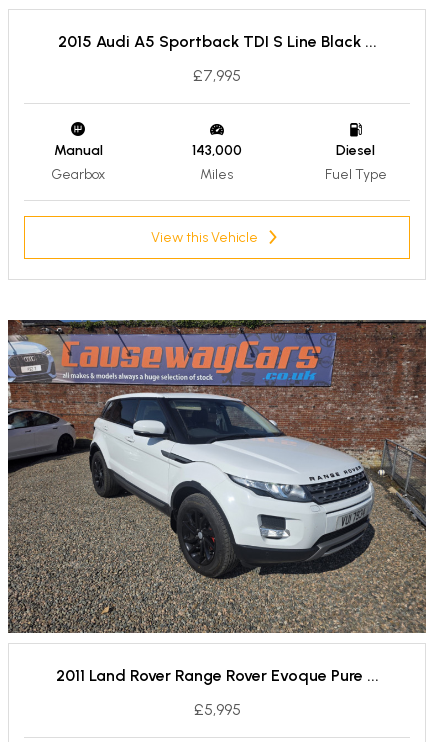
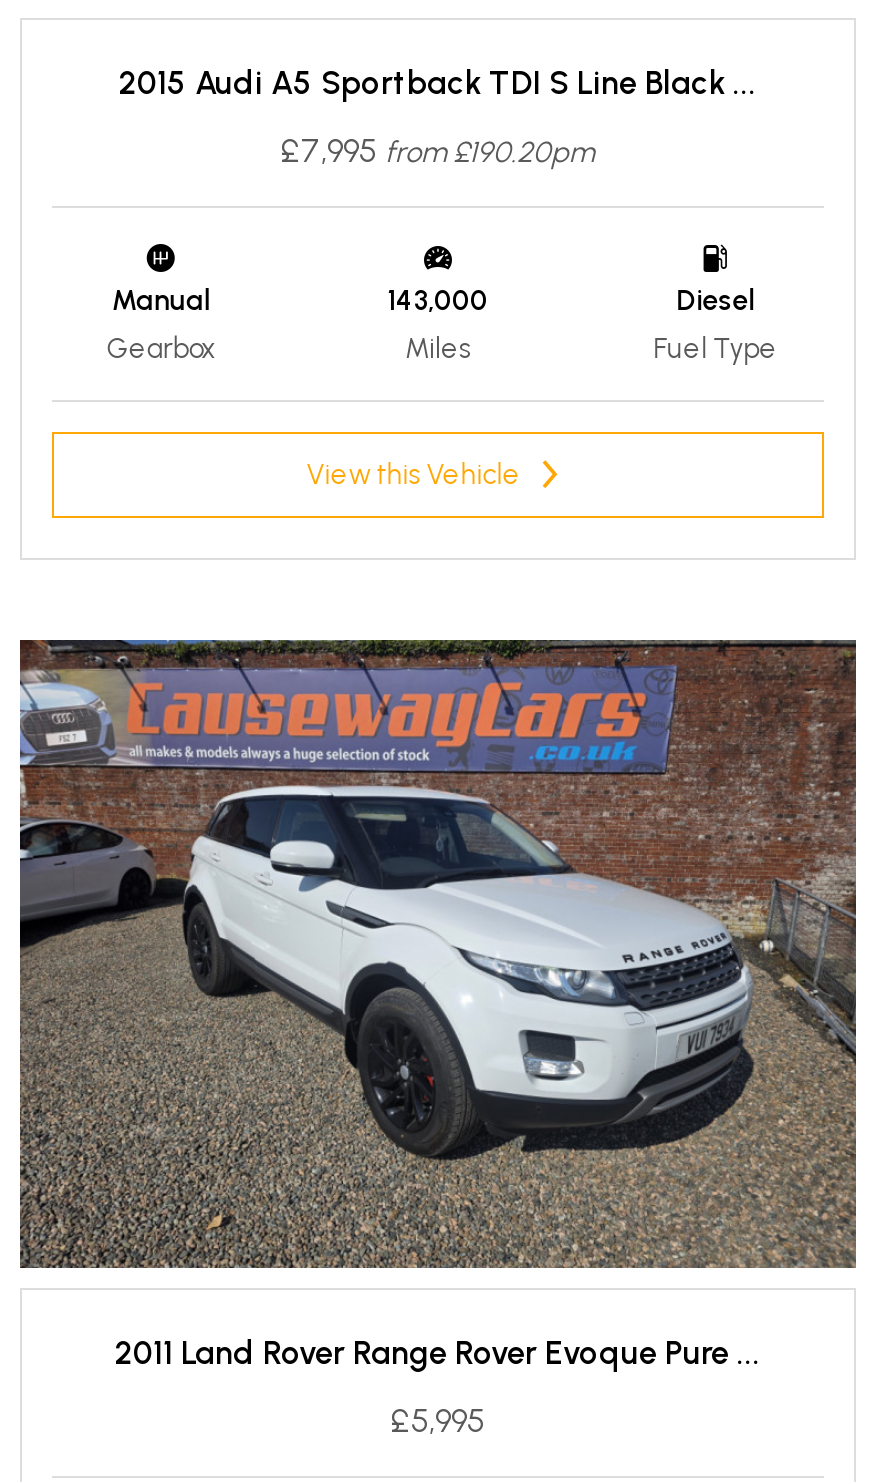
[193,65,241,84] £7,995 -> [281,132,595,170] £7,995 from £190.20pm

